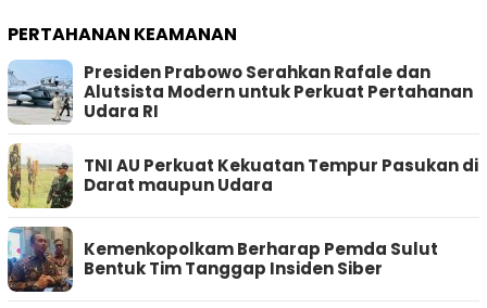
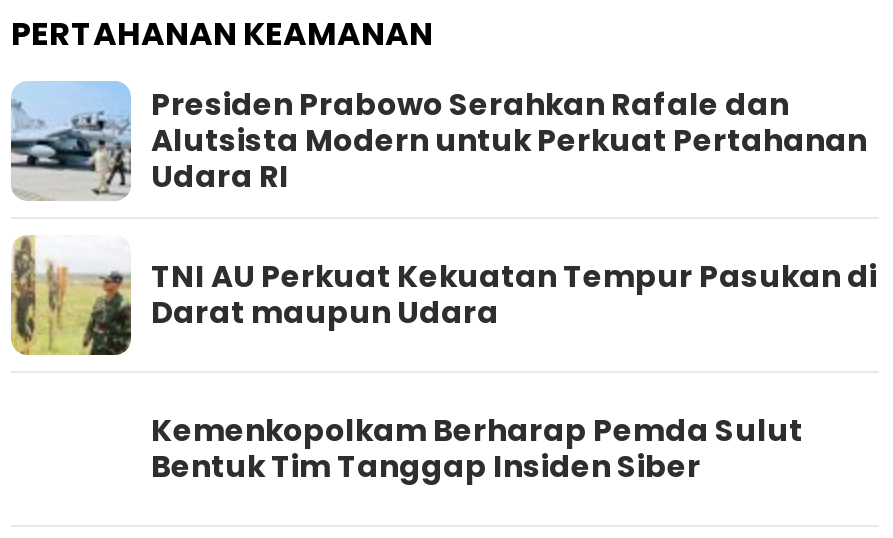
[7,226,74,293] [image] -> none

